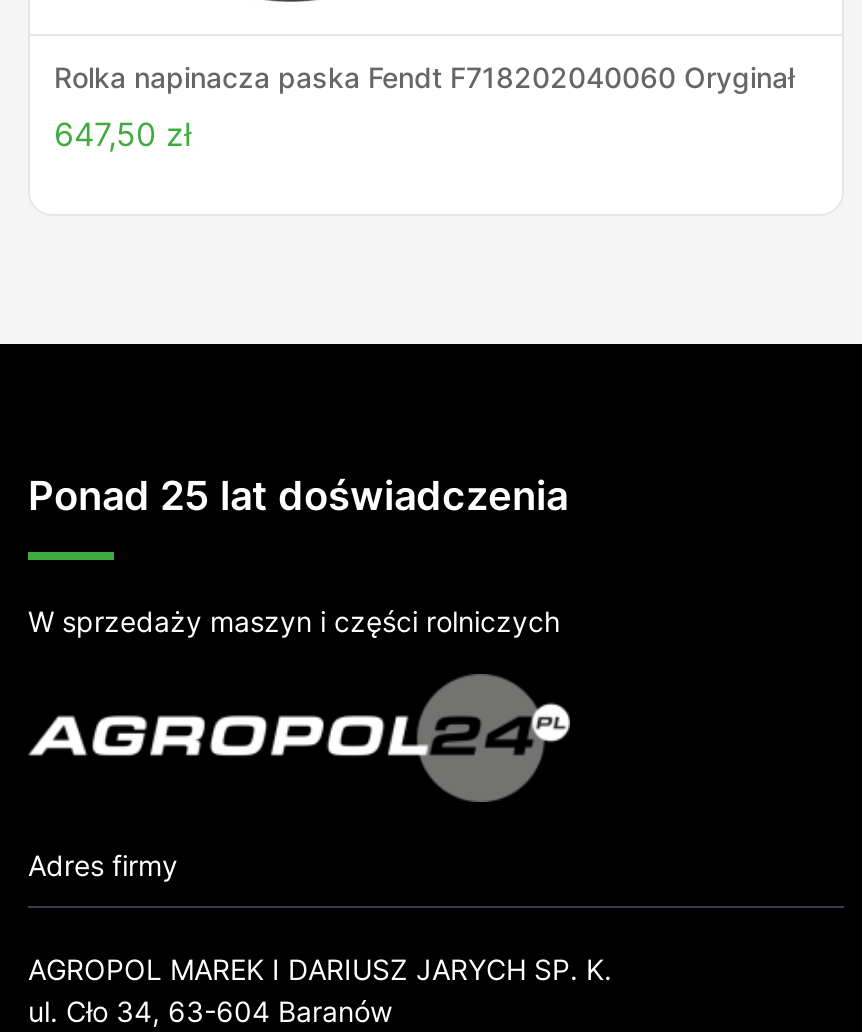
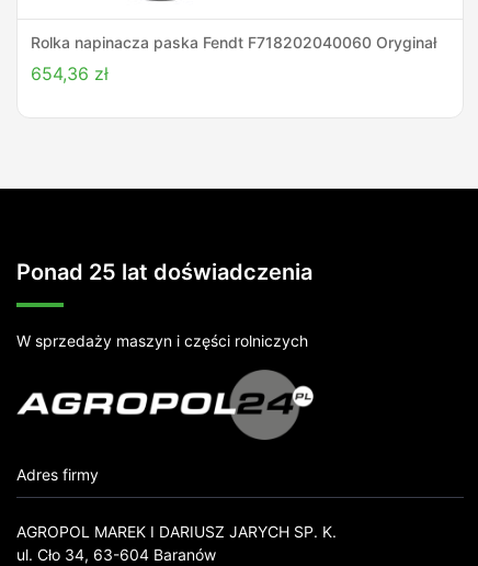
[54,114,192,154] 647,50 zł -> [31,62,109,84] 654,36 zł

